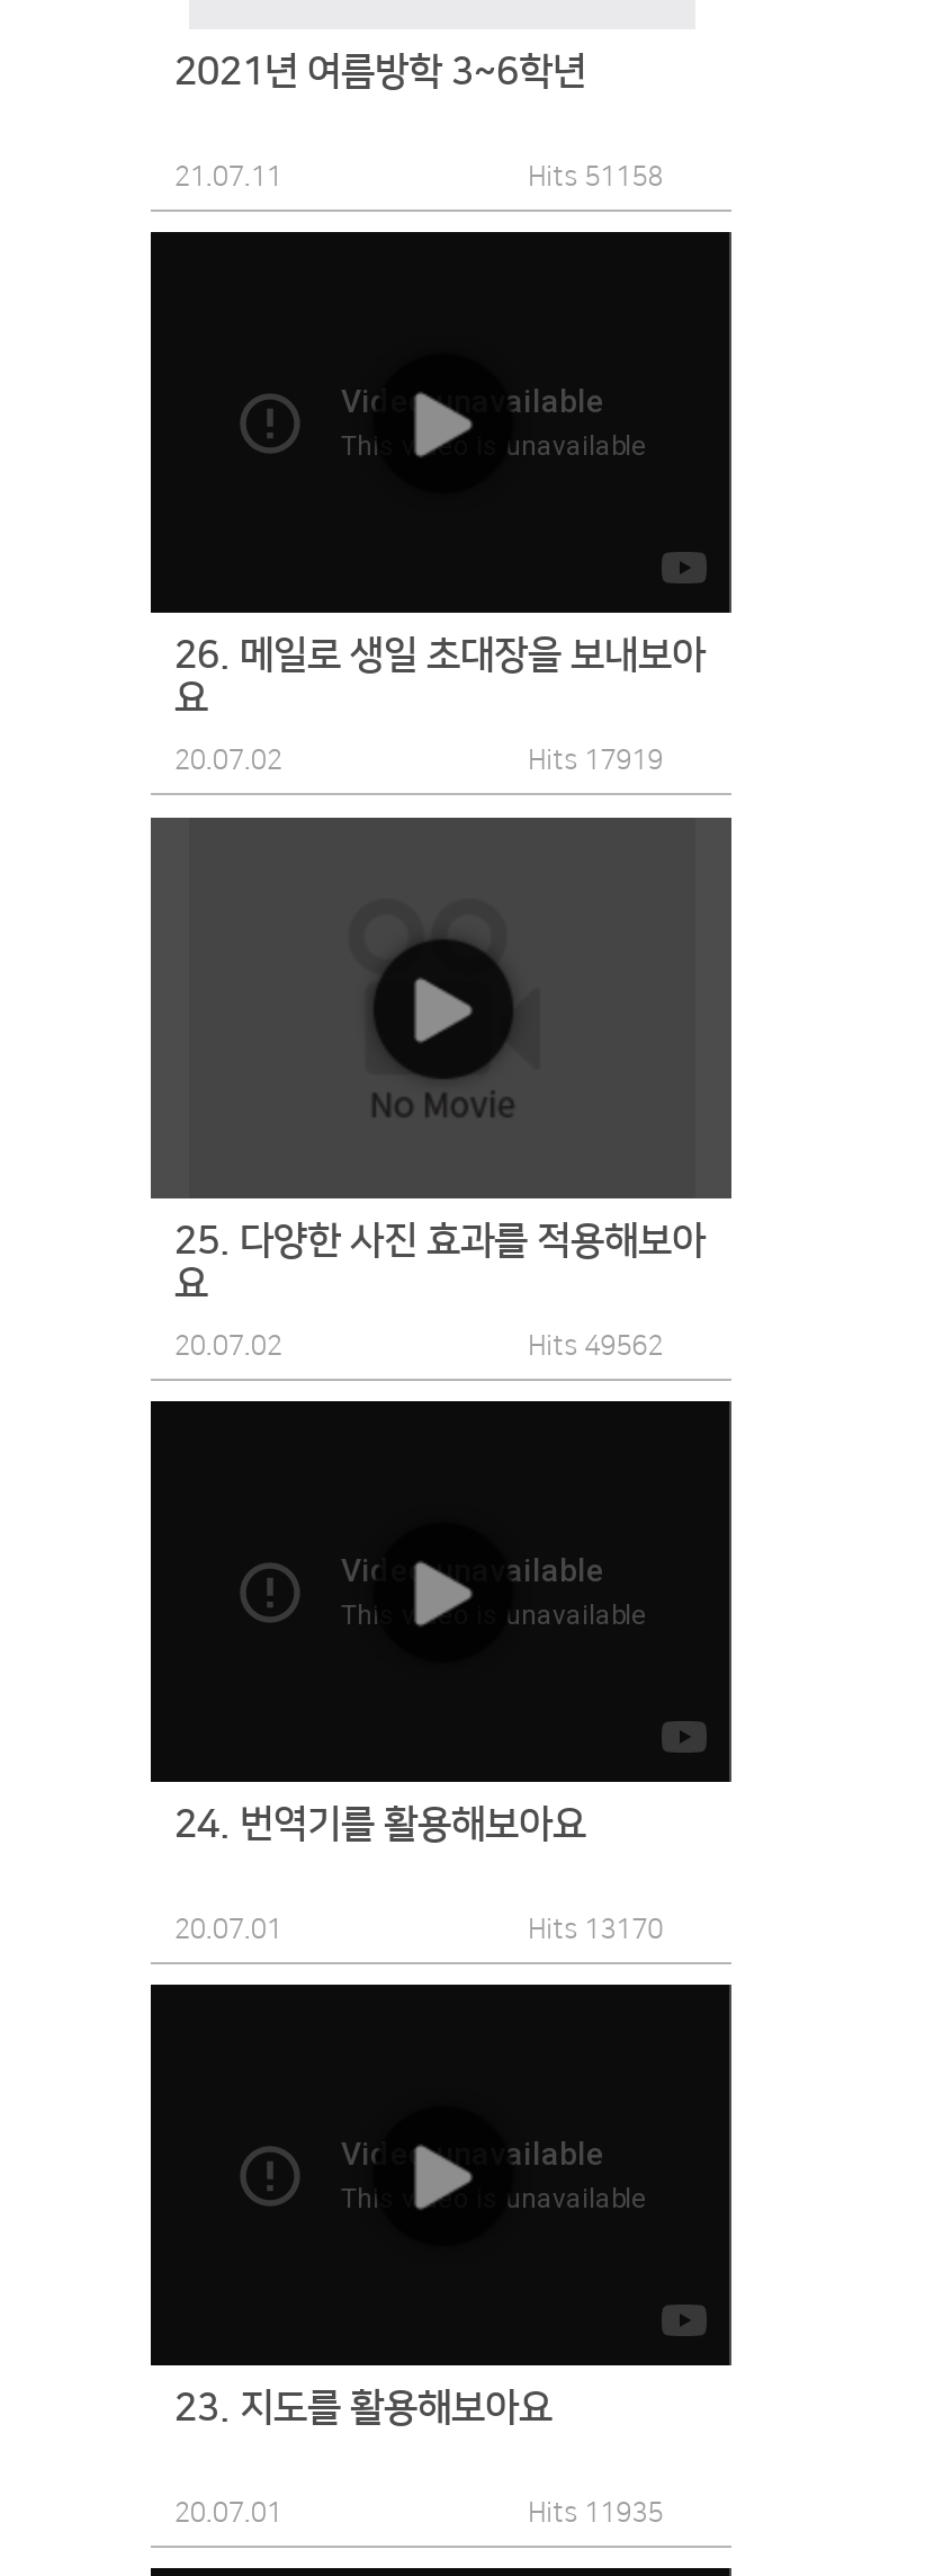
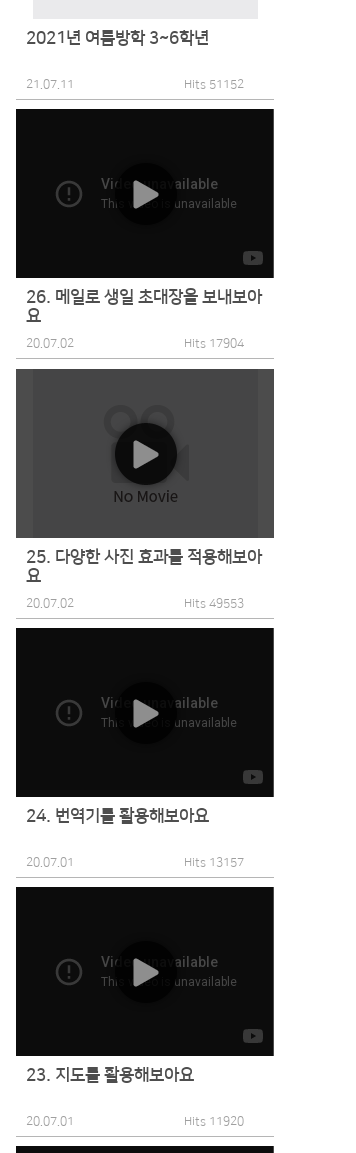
[528,163,663,192] Hits 51158 -> [184,78,244,91] Hits 51152
[528,747,663,776] Hits 17919 -> [184,337,244,350] Hits 17904
[528,1330,663,1360] Hits 49562 -> [184,597,244,610] Hits 49553
[528,1914,663,1944] Hits 13170 -> [184,856,244,869] Hits 13157
[528,2498,663,2527] Hits 11935 -> [184,1115,244,1128] Hits 11920

